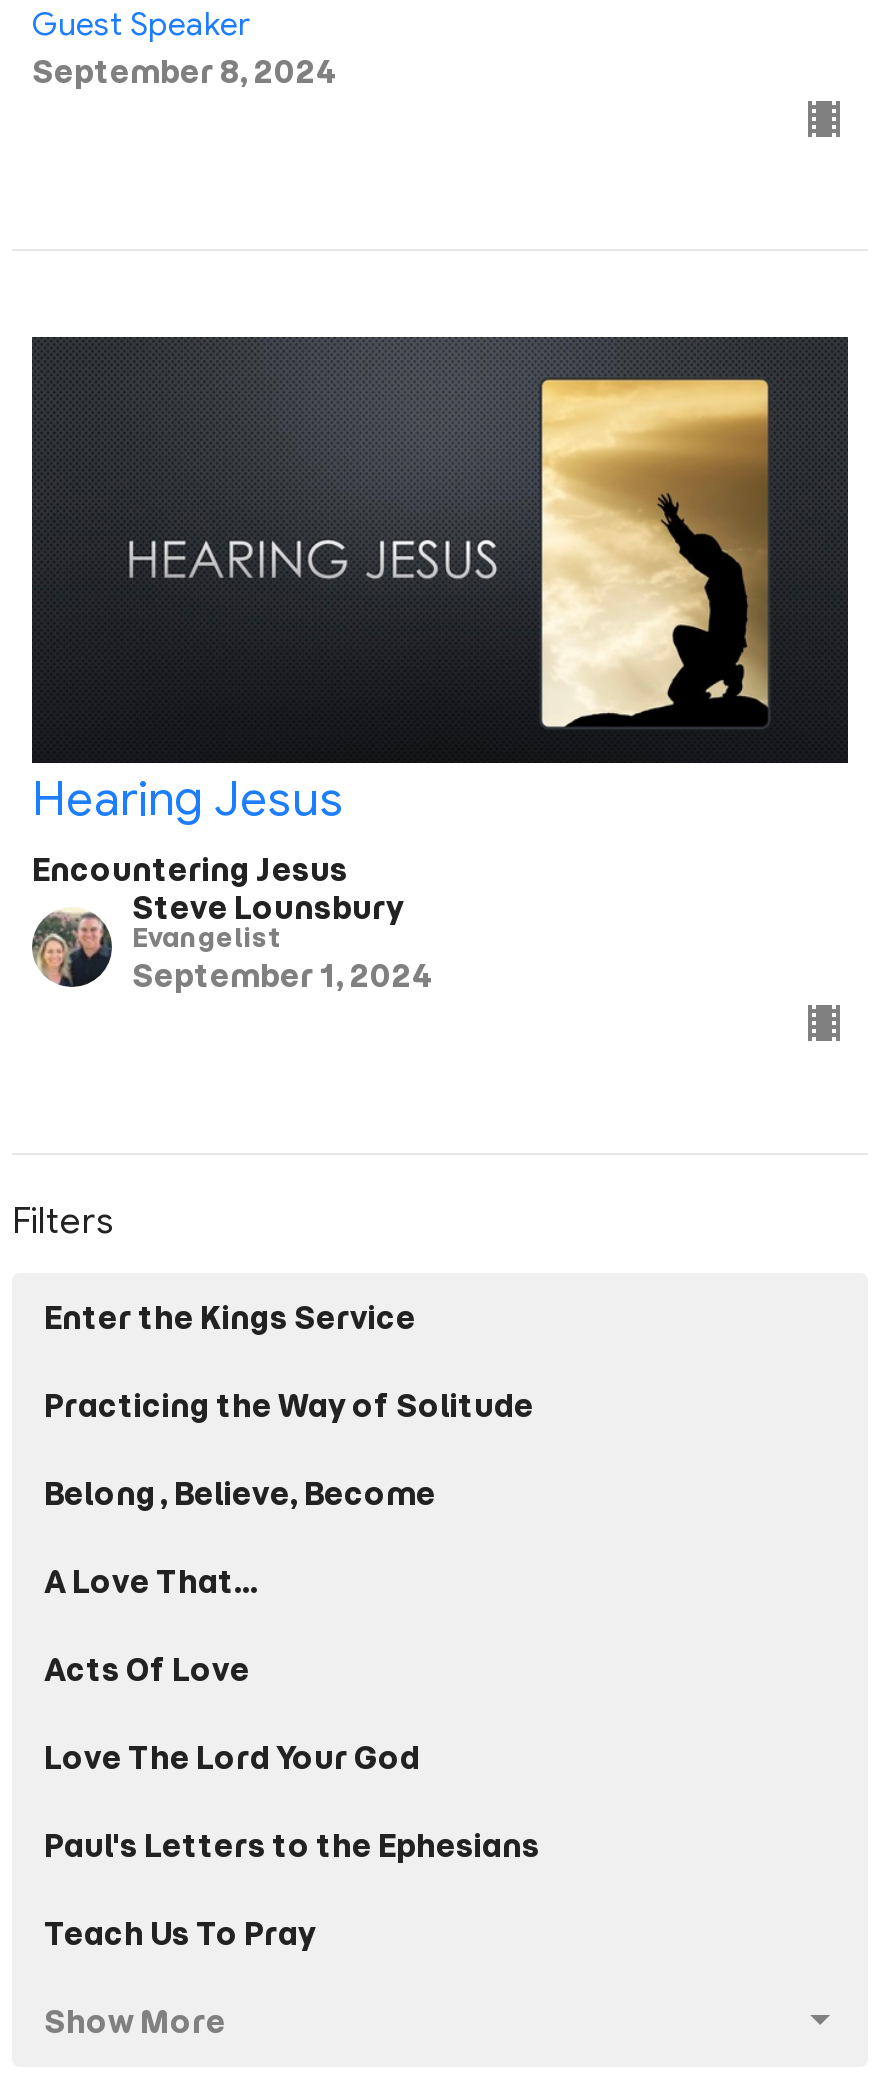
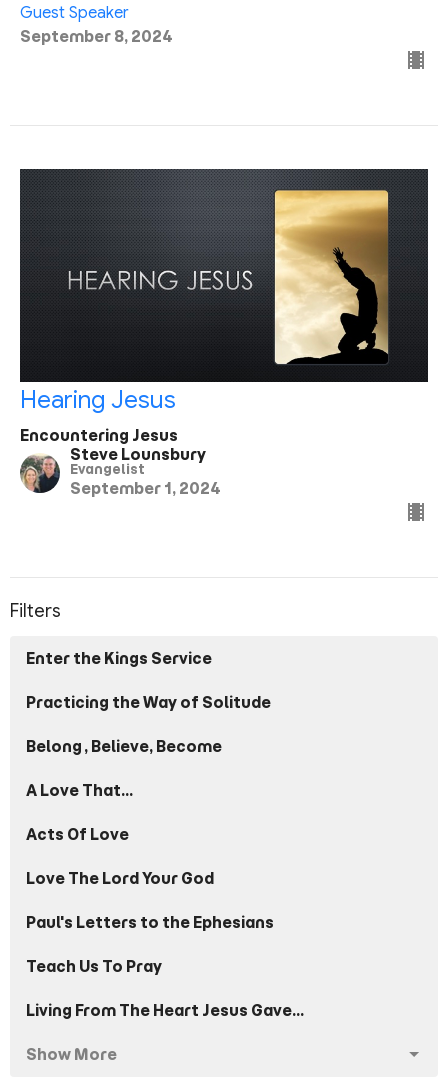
none -> [26,1001,304,1020] Living From The Heart Jesus Gave...

